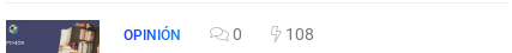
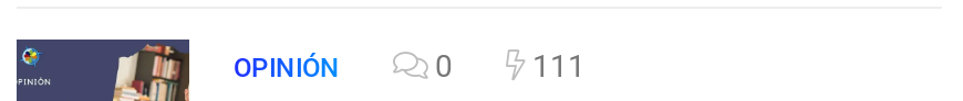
[282,25,314,44] 108 -> [526,49,586,84] 111

